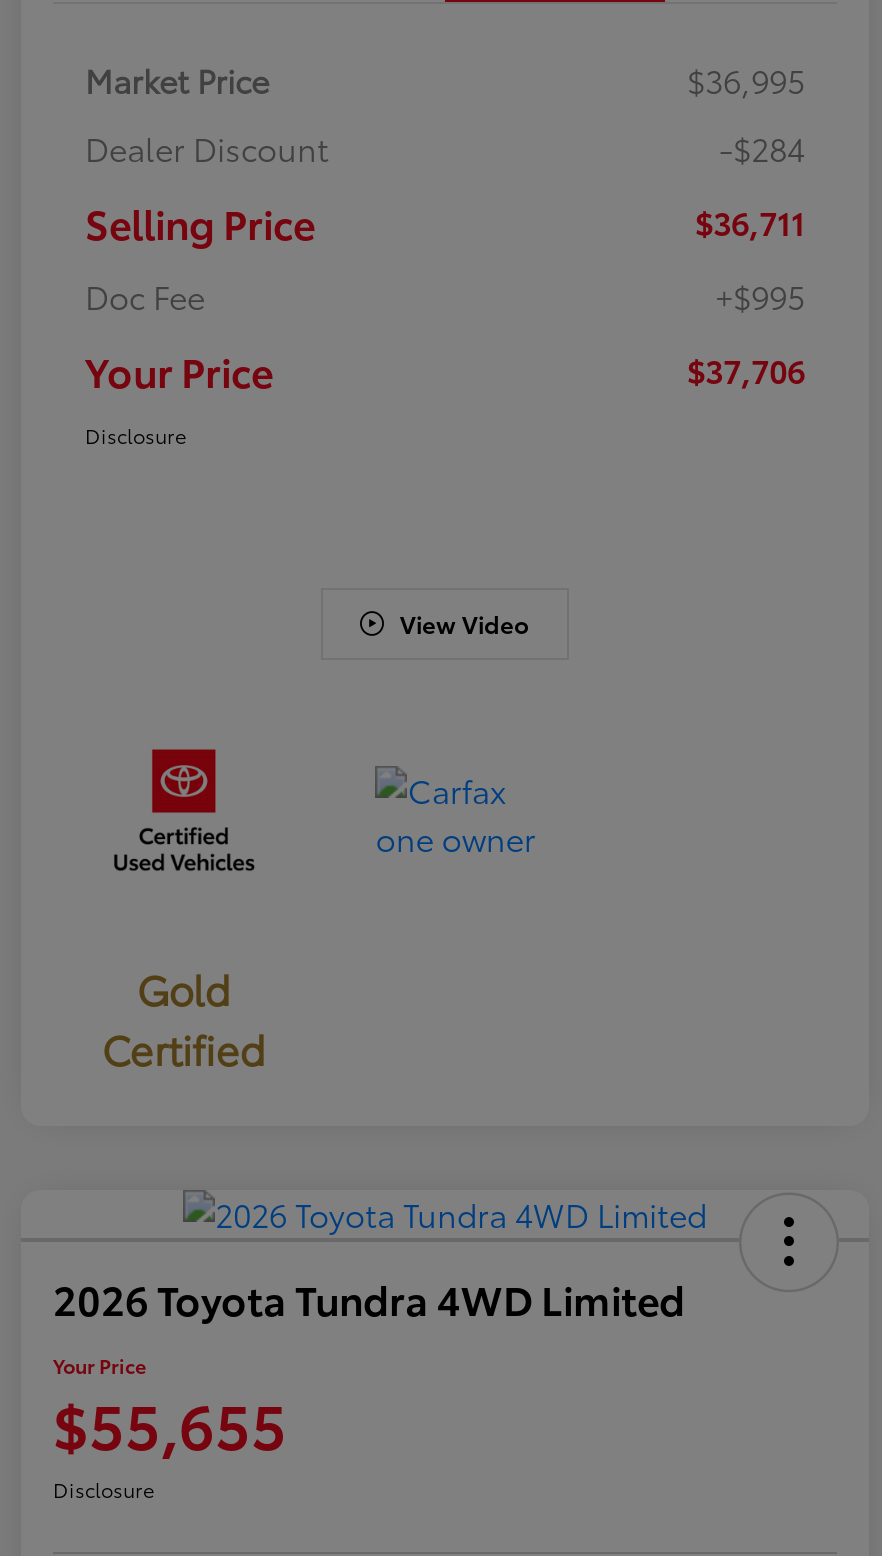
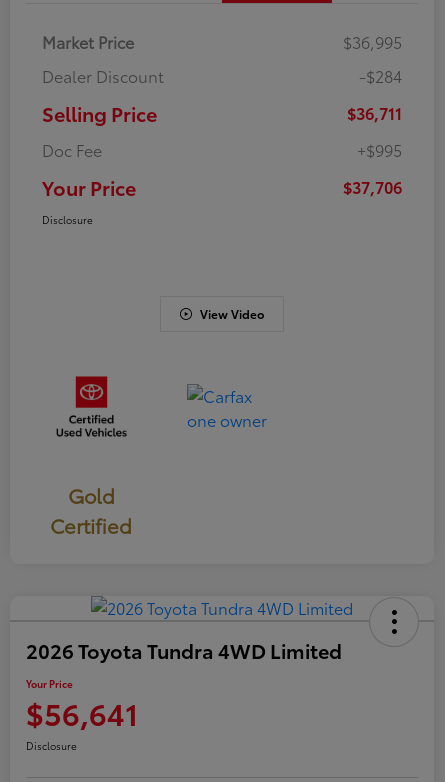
[53,1380,287,1466] $55,655 -> [26,691,138,734] $56,641

